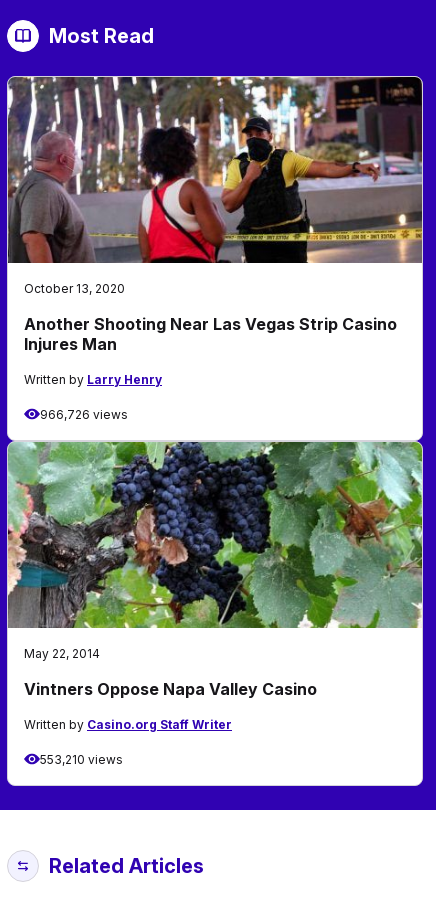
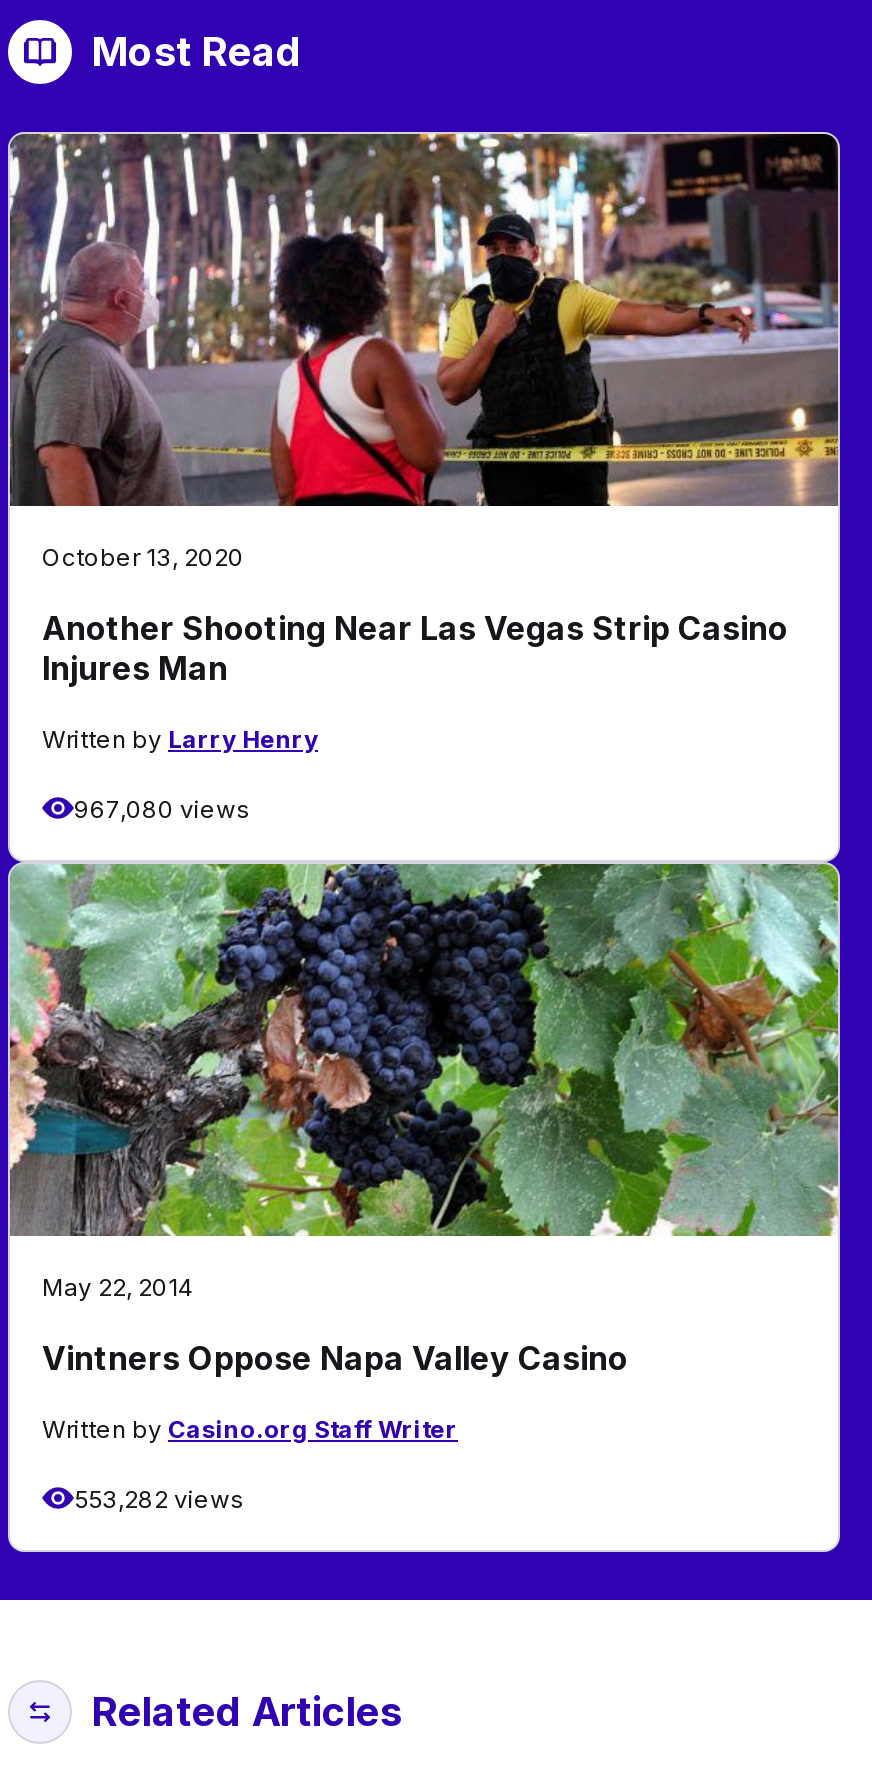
[40,407,128,422] 966,726 views -> [74,793,250,823] 967,080 views
[40,752,123,767] 553,210 views -> [74,1483,244,1513] 553,282 views

